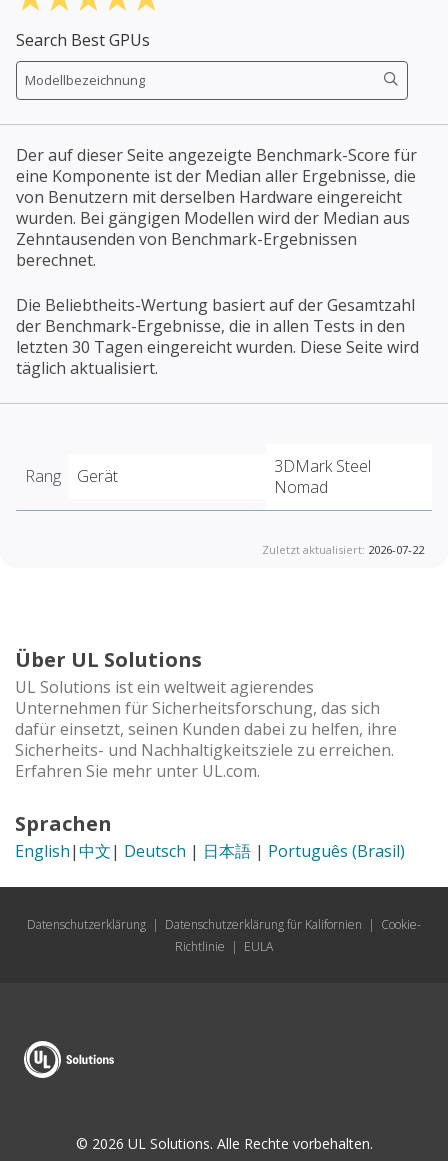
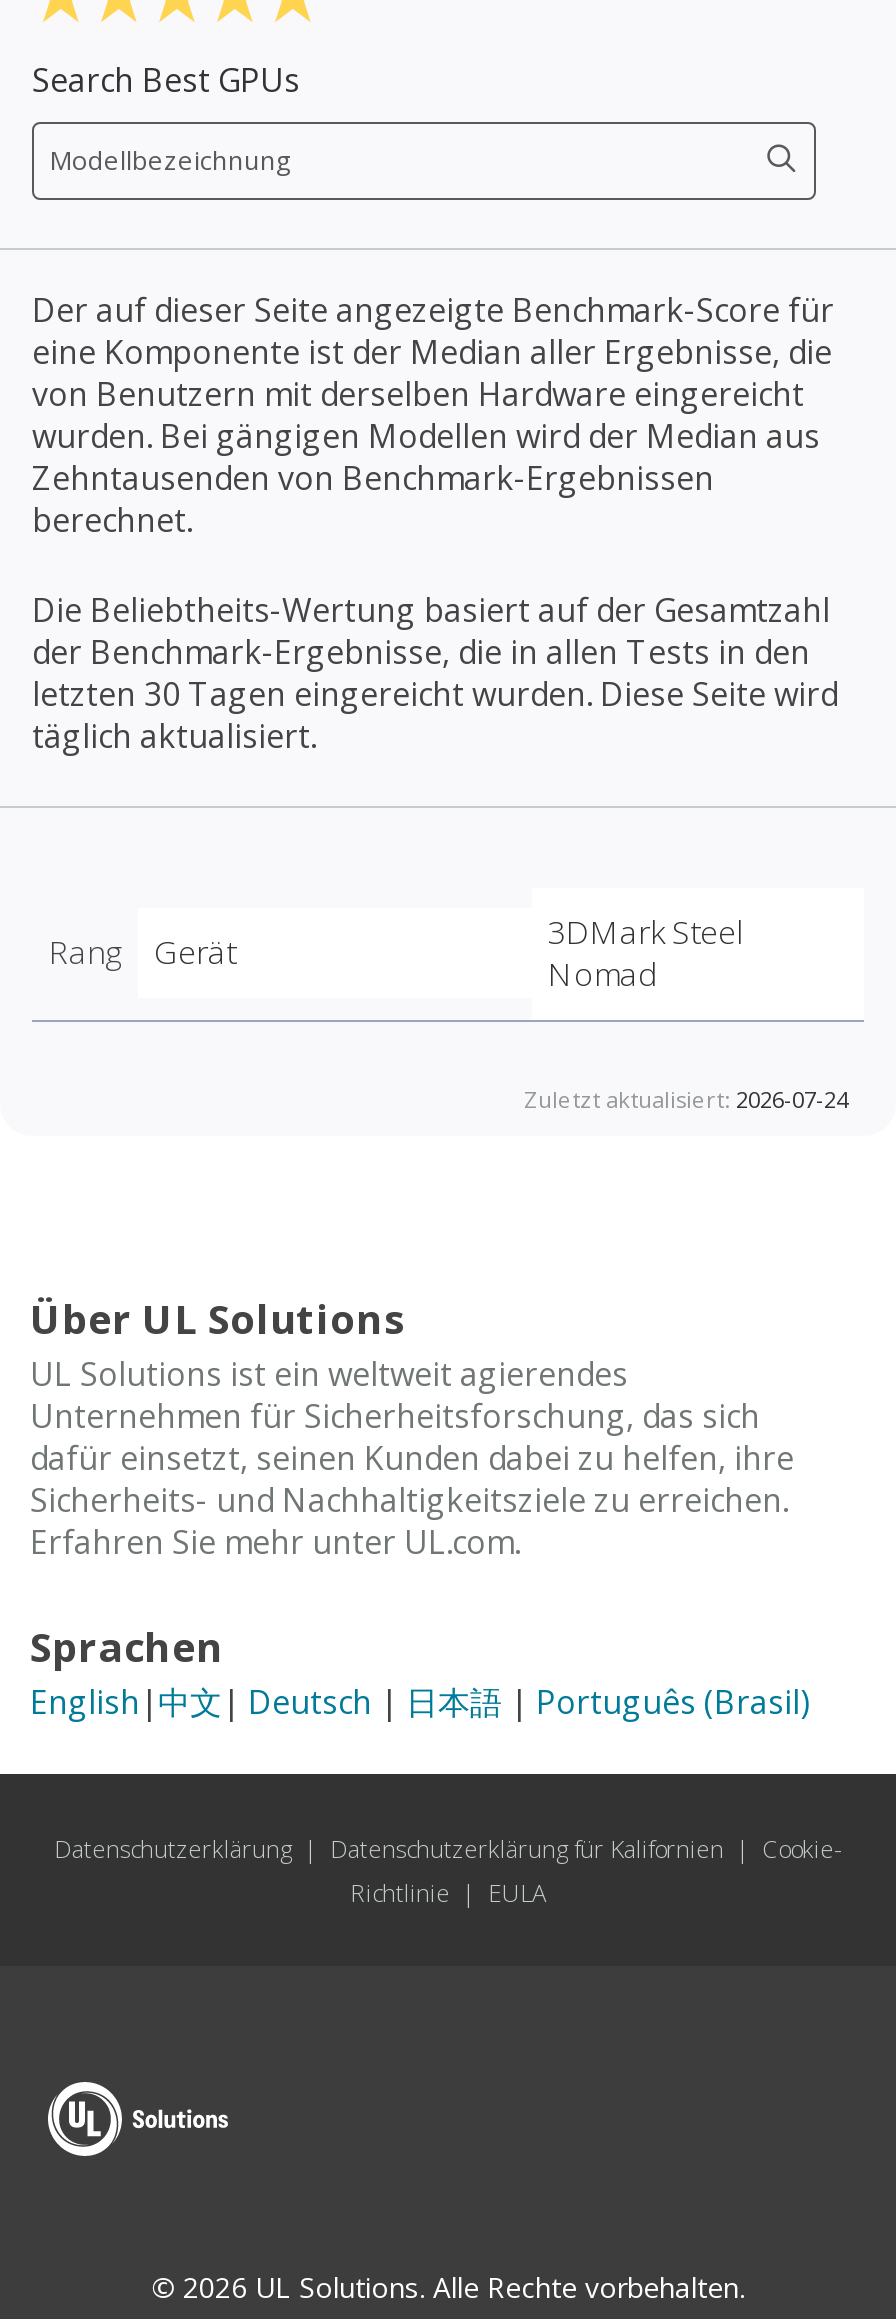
[262,542,424,557] Zuletzt aktualisiert: 2026-07-22 -> [524,1084,848,1114] Zuletzt aktualisiert: 2026-07-24

